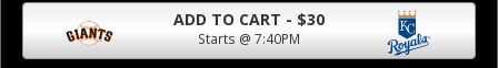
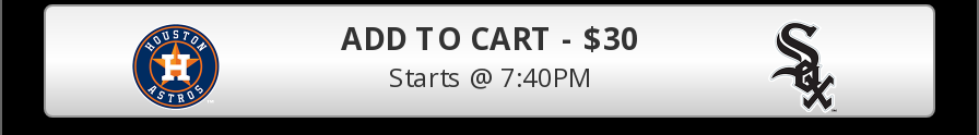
[68,12,112,55] [image] -> [131,22,221,111] [image]
[387,12,430,56] [image] -> [763,22,841,109] [image]

